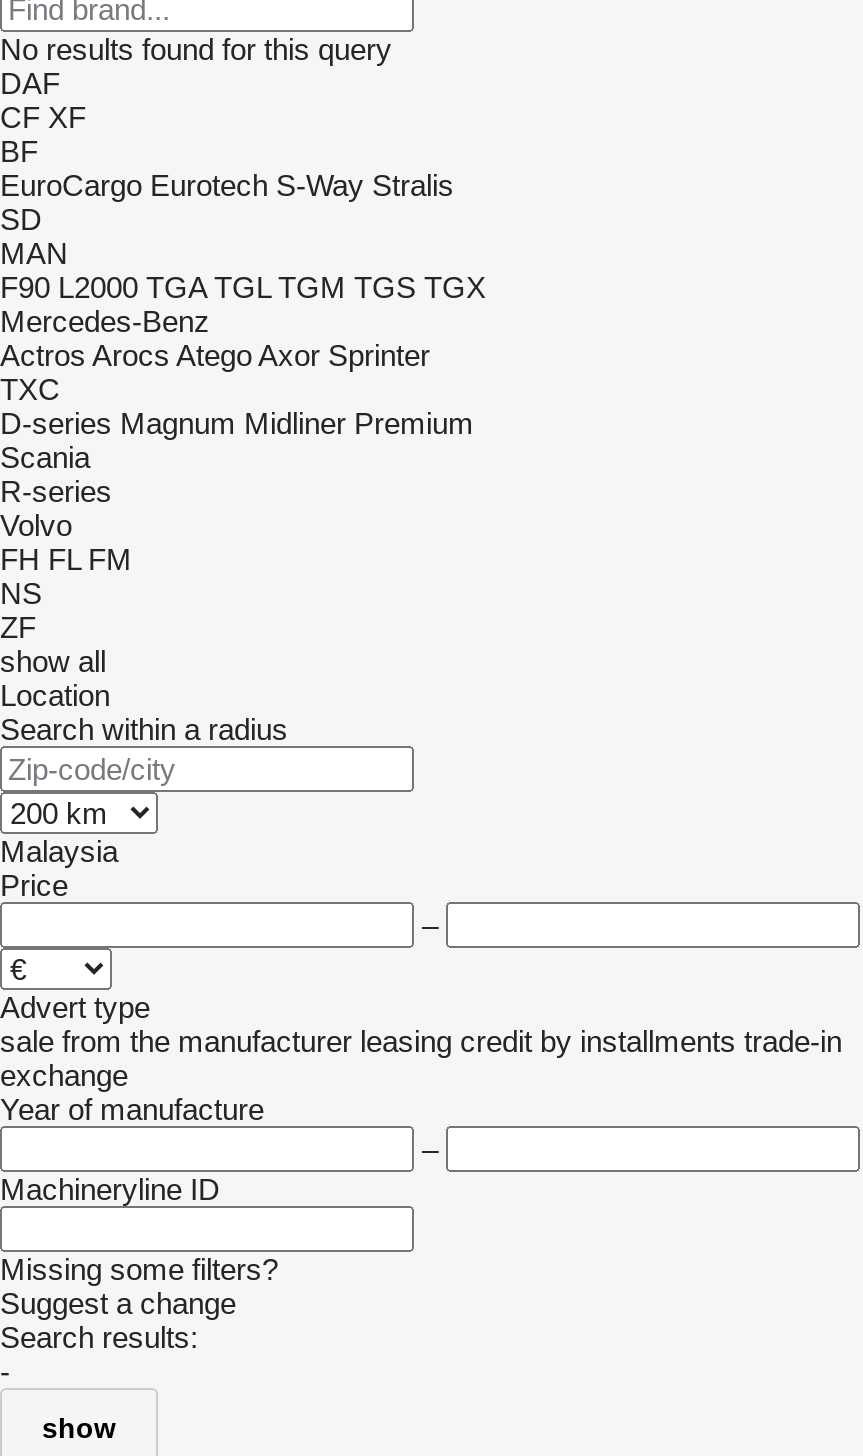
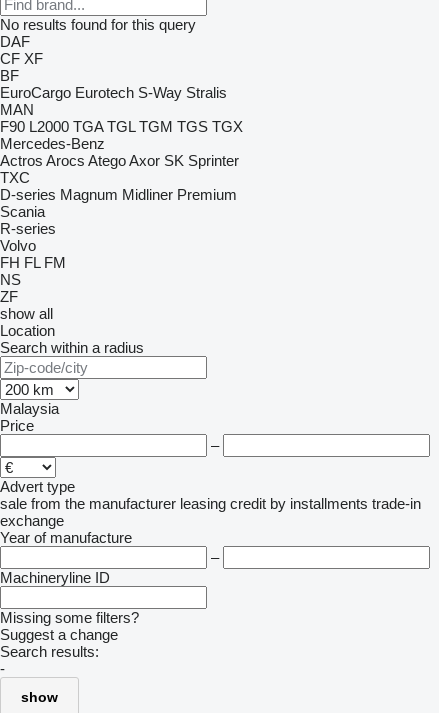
[0,202,42,236] SD -> none
[0,338,430,372] Actros Arocs Atego Axor Sprinter -> [0,152,239,169] Actros Arocs Atego Axor SK Sprinter

